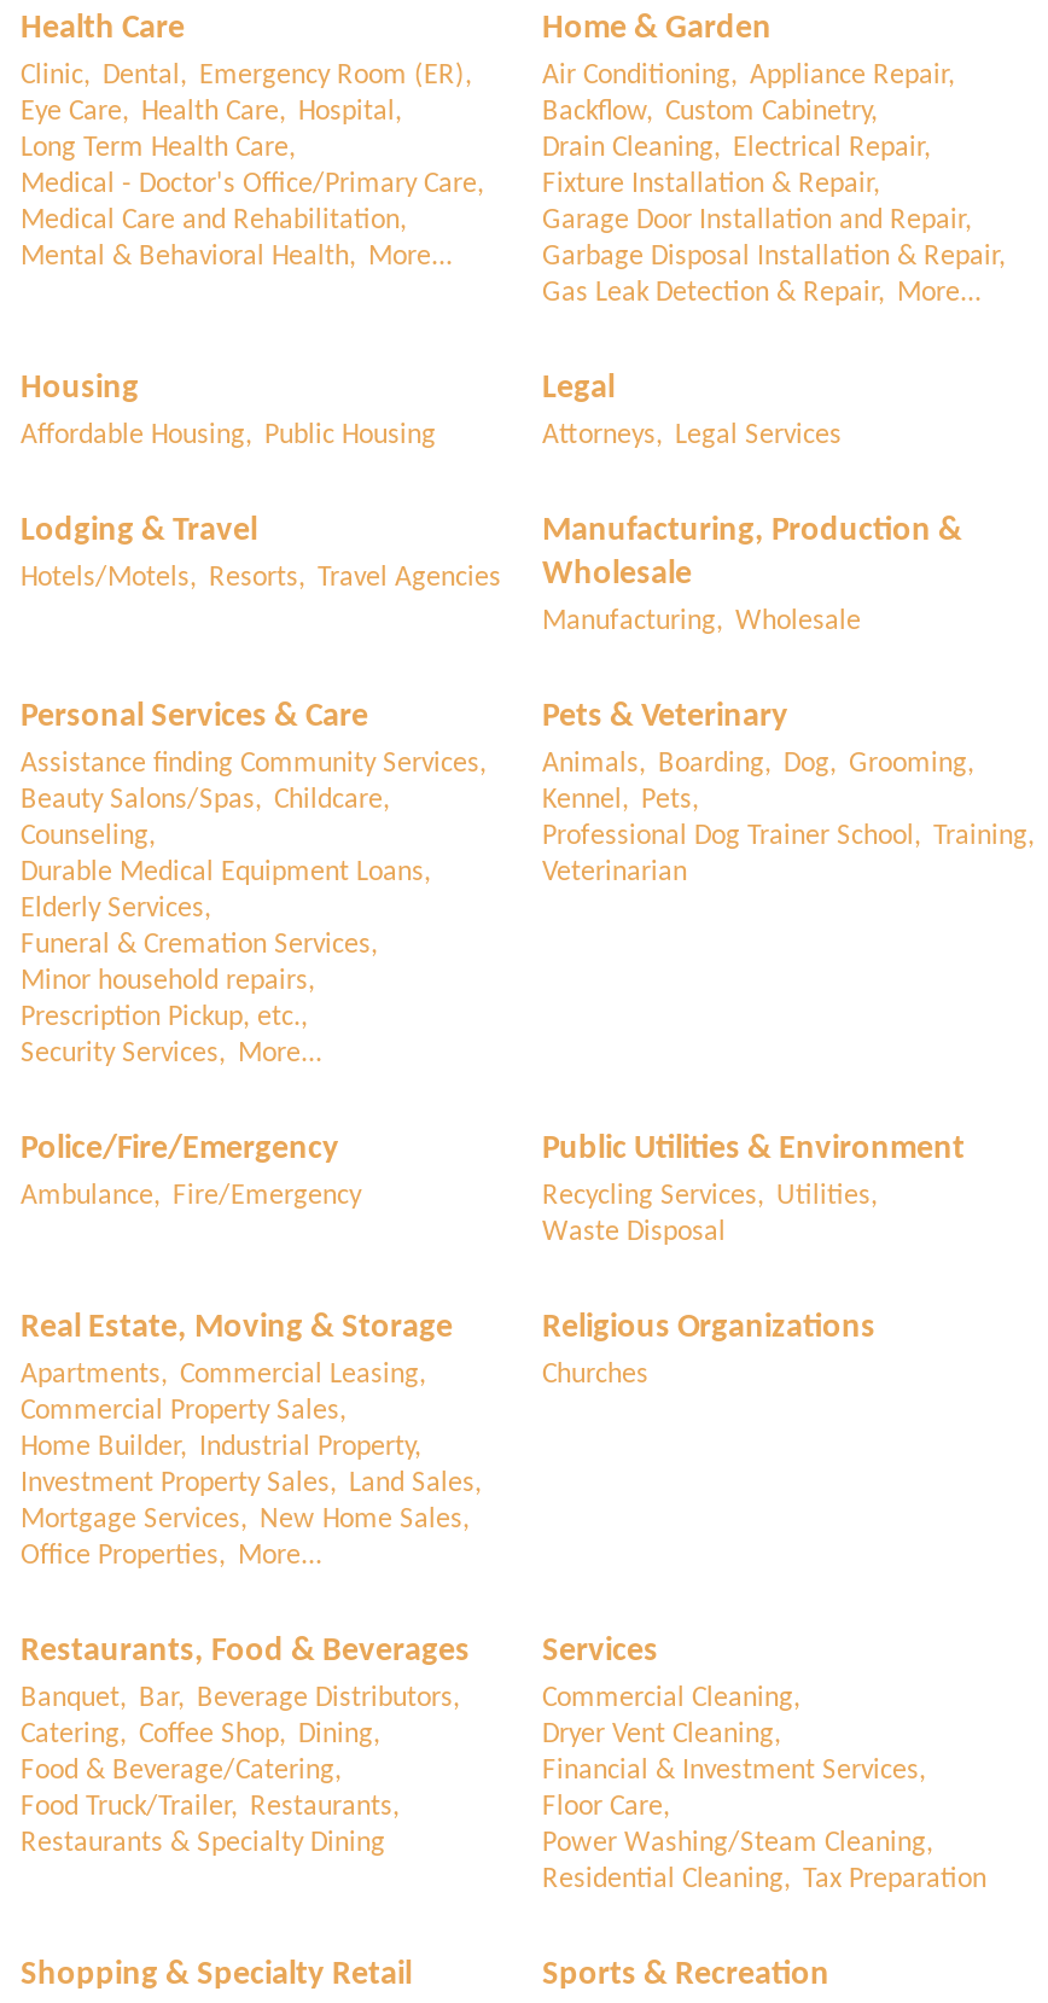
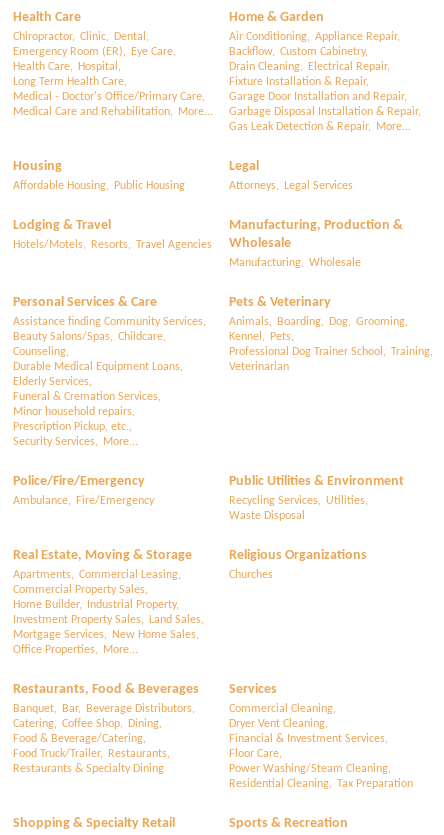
[21,61,472,127] Clinic, Dental, Emergency Room (ER), | Eye Care, Health Care, Hospital, -> [13,31,176,73] Chiropractor, Clinic, Dental, | Emergency Room (ER), Eye Care, | Health Care, Hospital,
[21,206,453,271] Medical Care and Rehabilitation, | Mental & Behavioral Health, More... -> [13,106,213,118] Medical Care and Rehabilitation, More...

